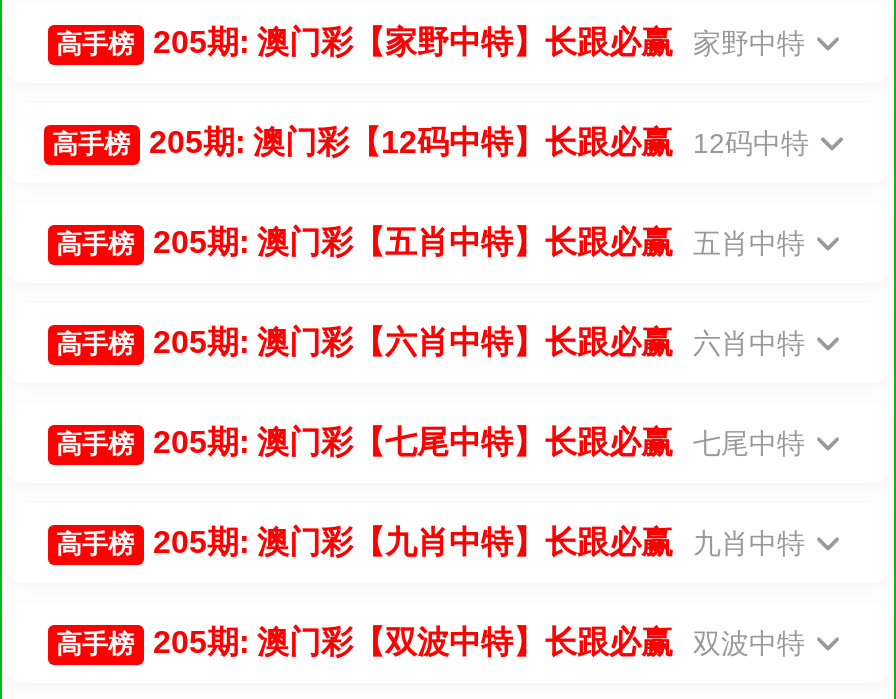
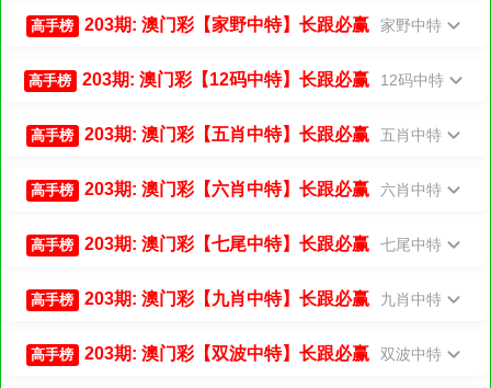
[153,24,673,58] 205期: 澳门彩【家野中特】长跟必赢 -> [84,16,369,34] 203期: 澳门彩【家野中特】长跟必赢
[149,124,673,158] 205期: 澳门彩【12码中特】长跟必赢 -> [82,70,369,89] 203期: 澳门彩【12码中特】长跟必赢
[153,224,673,258] 205期: 澳门彩【五肖中特】长跟必赢 -> [84,125,369,144] 203期: 澳门彩【五肖中特】长跟必赢
[153,324,673,358] 205期: 澳门彩【六肖中特】长跟必赢 -> [84,180,369,199] 203期: 澳门彩【六肖中特】长跟必赢
[153,424,673,458] 205期: 澳门彩【七尾中特】长跟必赢 -> [84,235,369,254] 203期: 澳门彩【七尾中特】长跟必赢
[153,524,673,558] 205期: 澳门彩【九肖中特】长跟必赢 -> [84,290,369,308] 203期: 澳门彩【九肖中特】长跟必赢
[153,624,673,658] 205期: 澳门彩【双波中特】长跟必赢 -> [84,344,369,363] 203期: 澳门彩【双波中特】长跟必赢

